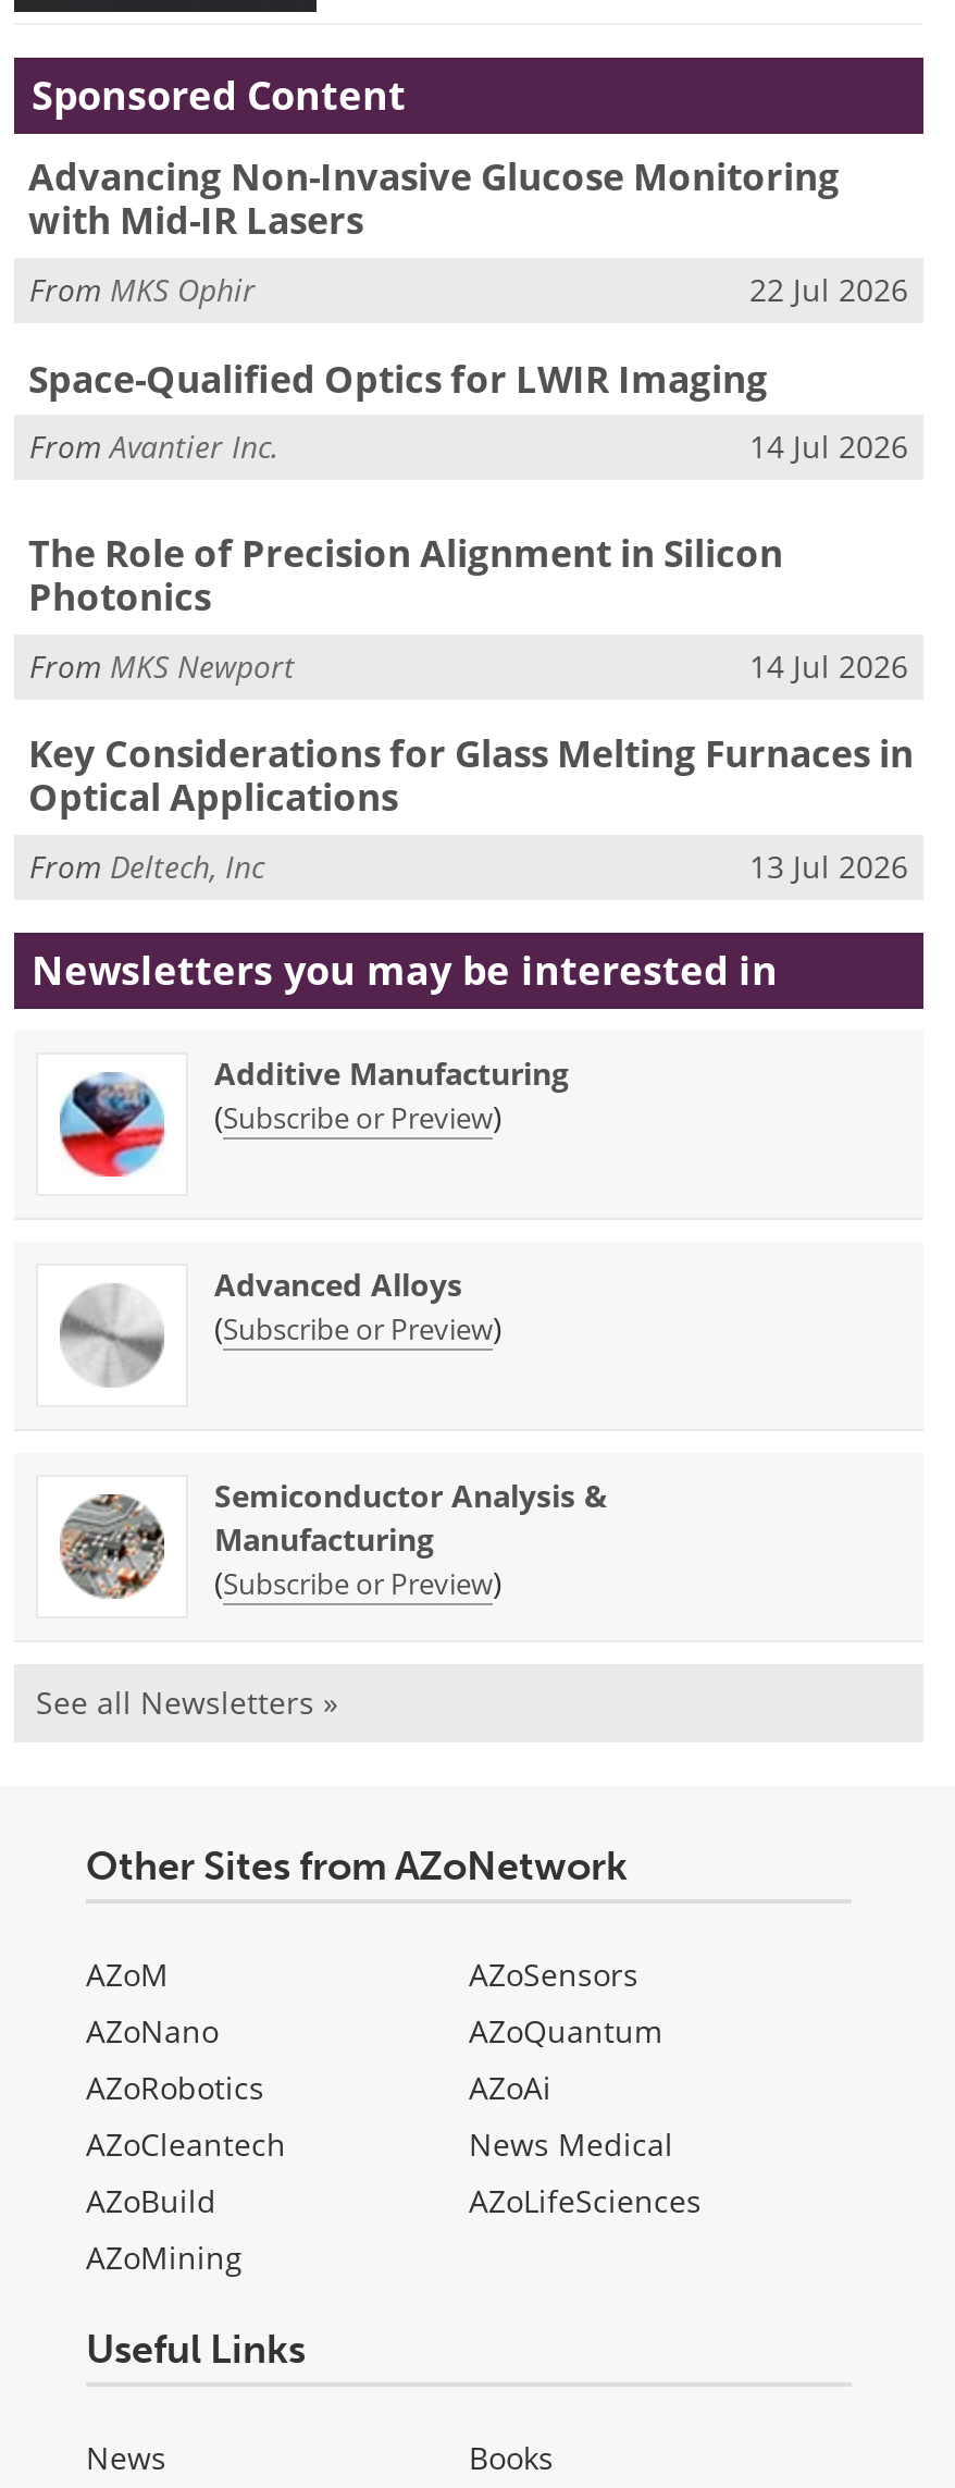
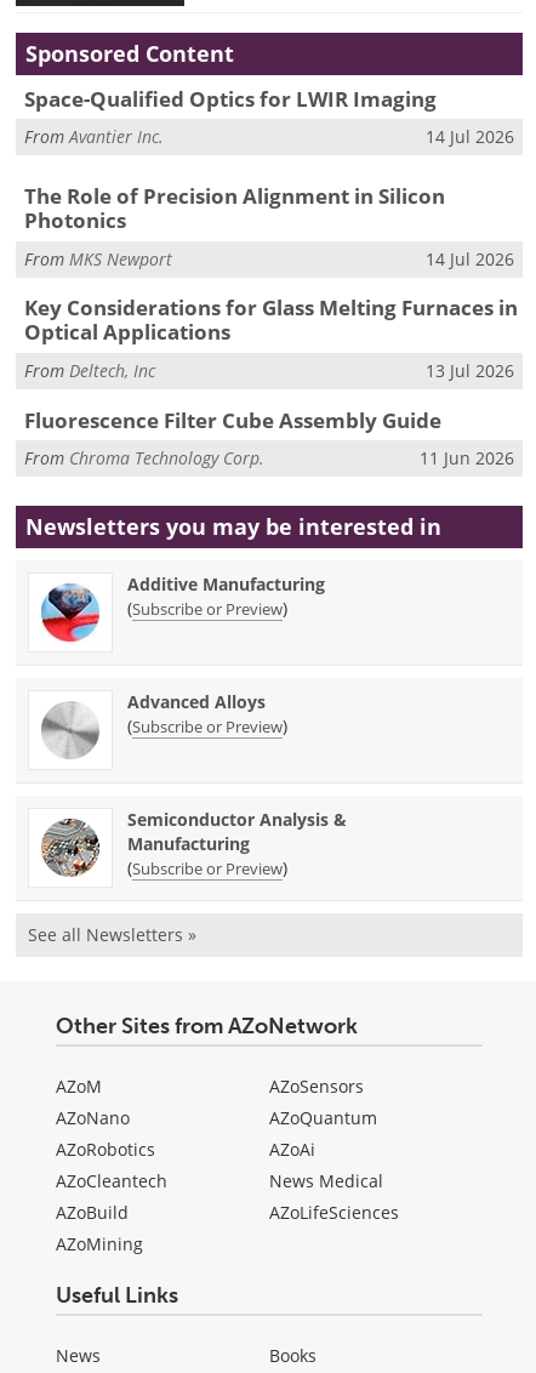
[28,152,908,310] Advancing Non-Invasive Glucose Monitoring | with Mid-IR Lasers | From MKS Ophir | 22 Jul 2026 -> none
moved [28,352,914,886] -> [24,85,517,382]: Space-Qualified Optics for LWIR Imaging | From Avantier Inc. | 14 Jul 2026 | ... | From Deltech, Inc | 13 Jul 2026
none -> [24,406,514,469] Fluorescence Filter Cube Assembly Guide | From Chroma Technology Corp. | 11 Jun 2026

